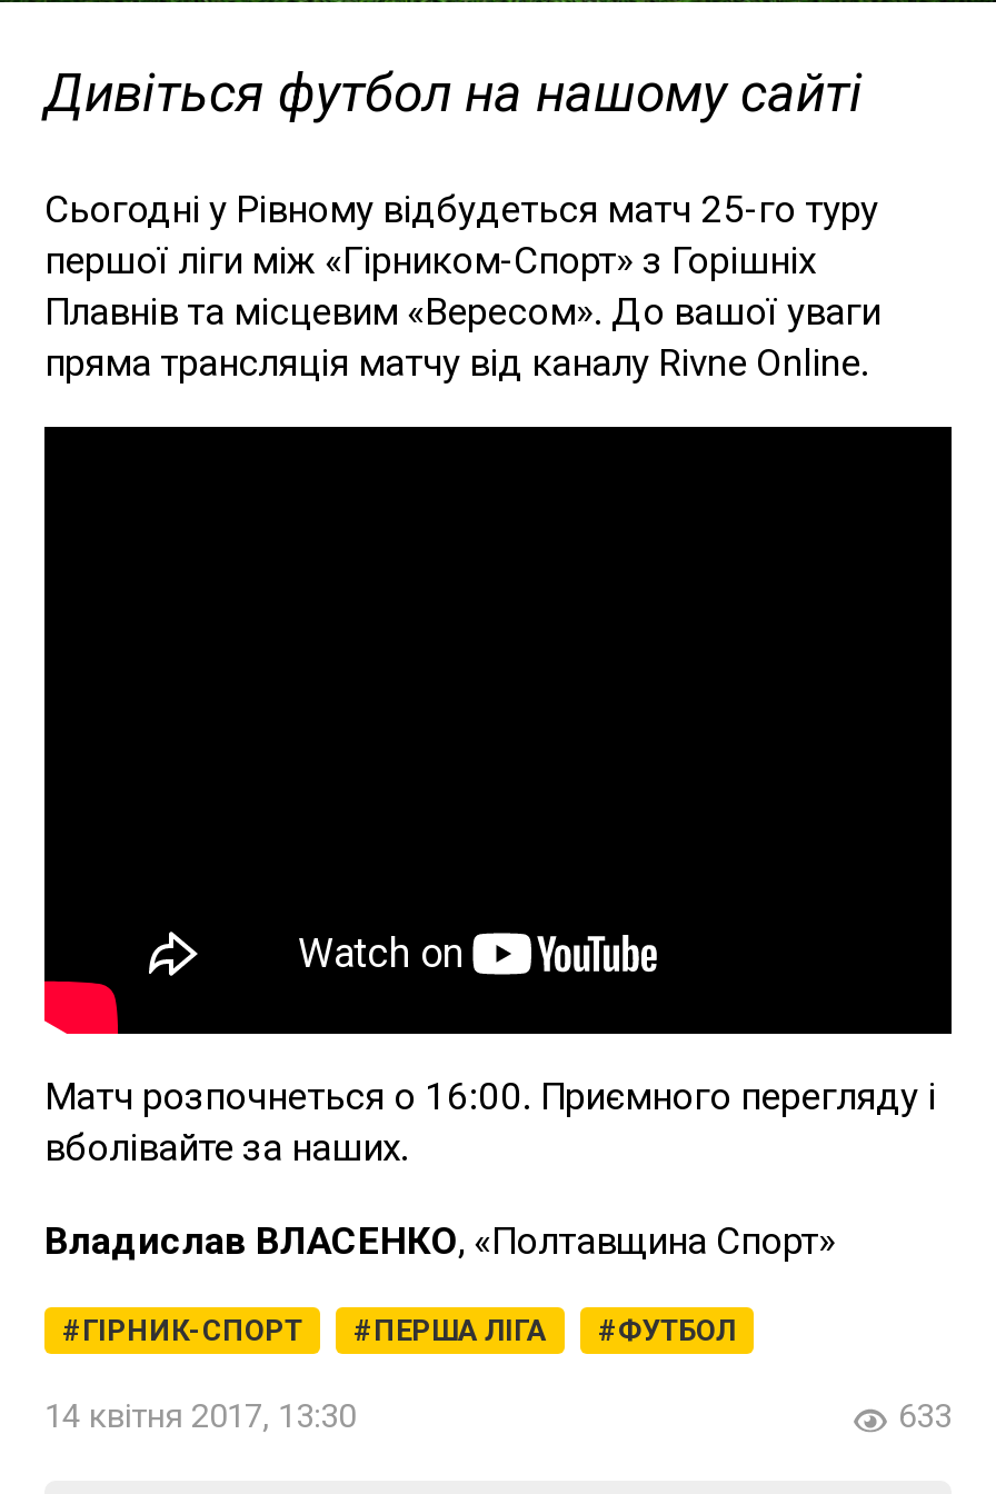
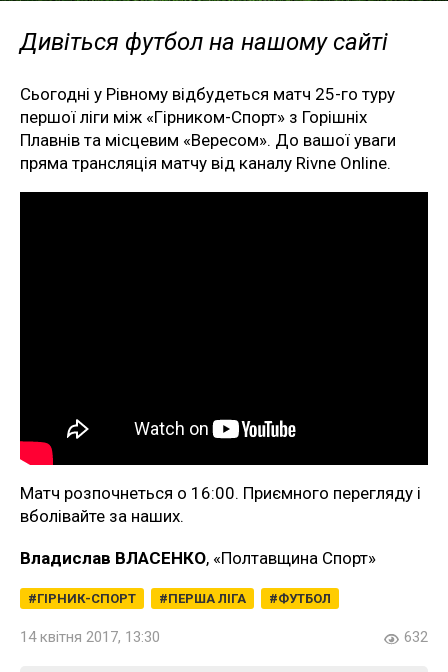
[898,1397,952,1437] 633 -> [404,628,428,646] 632

